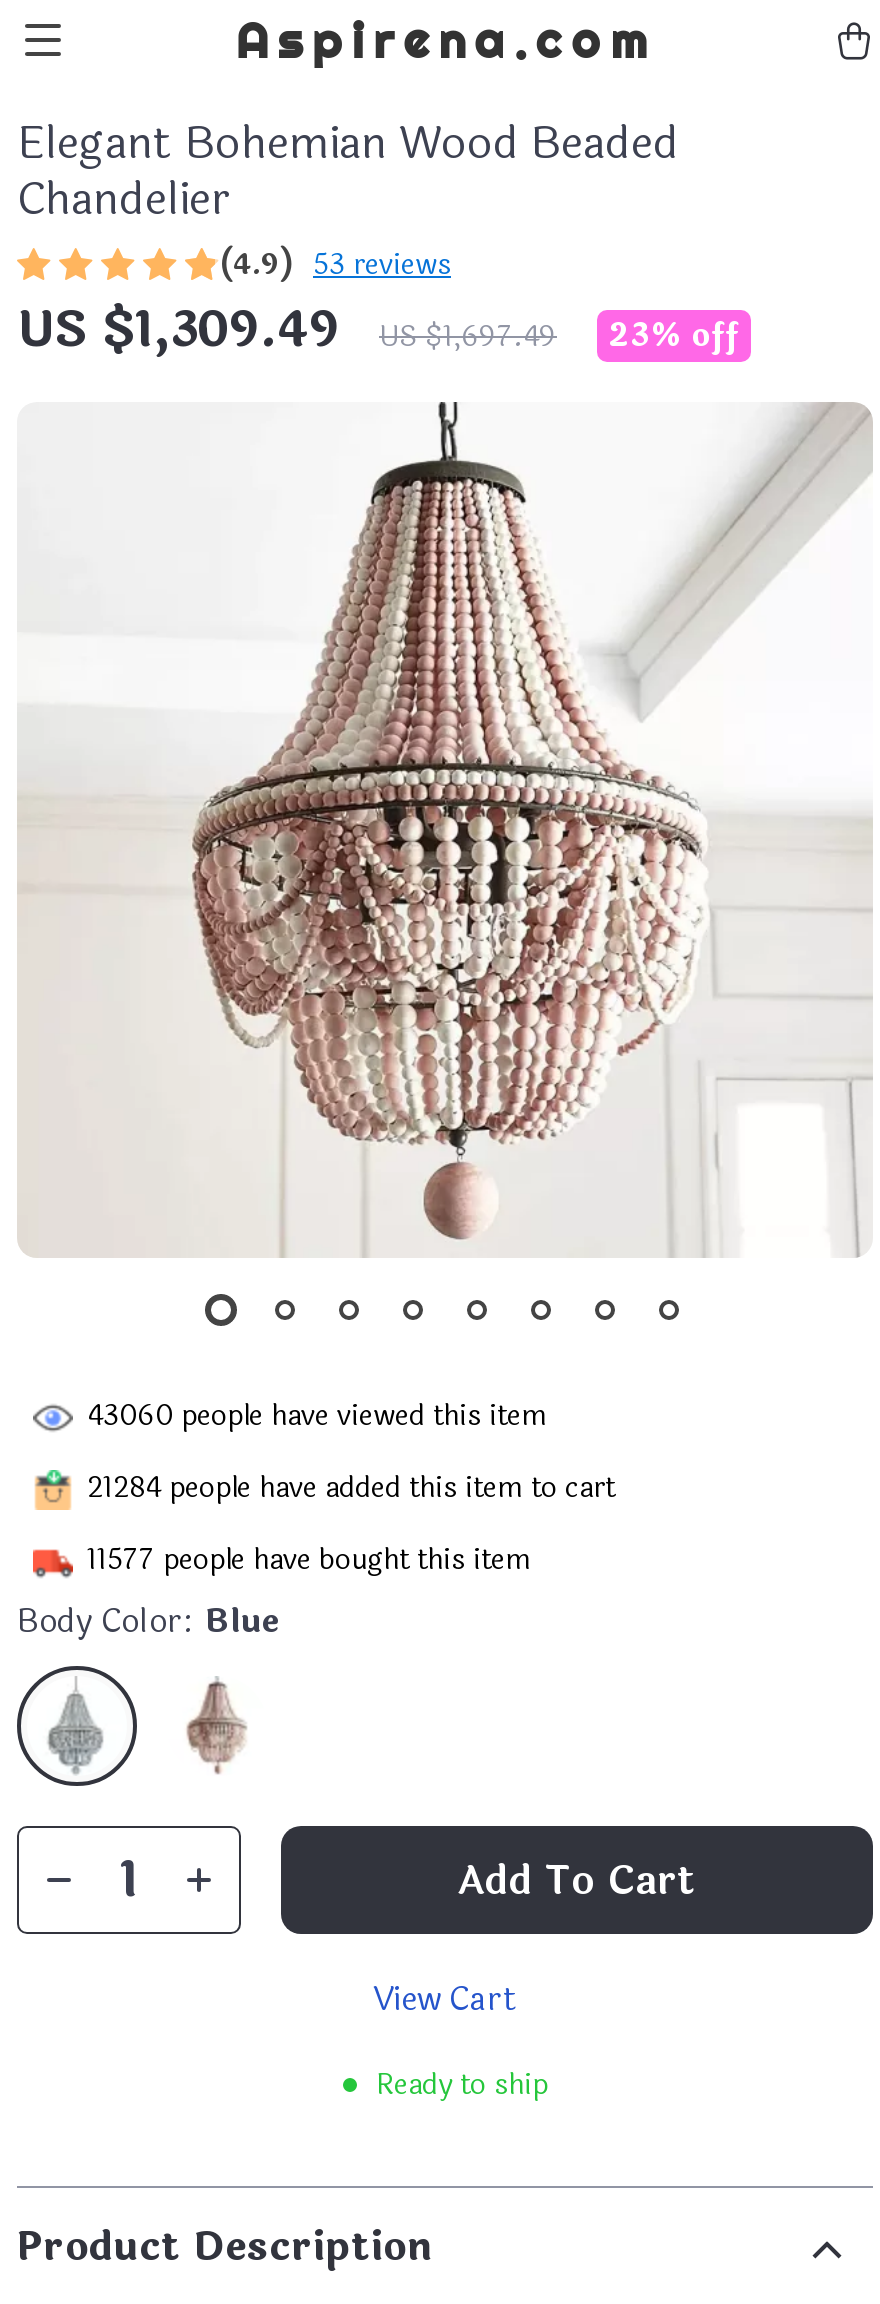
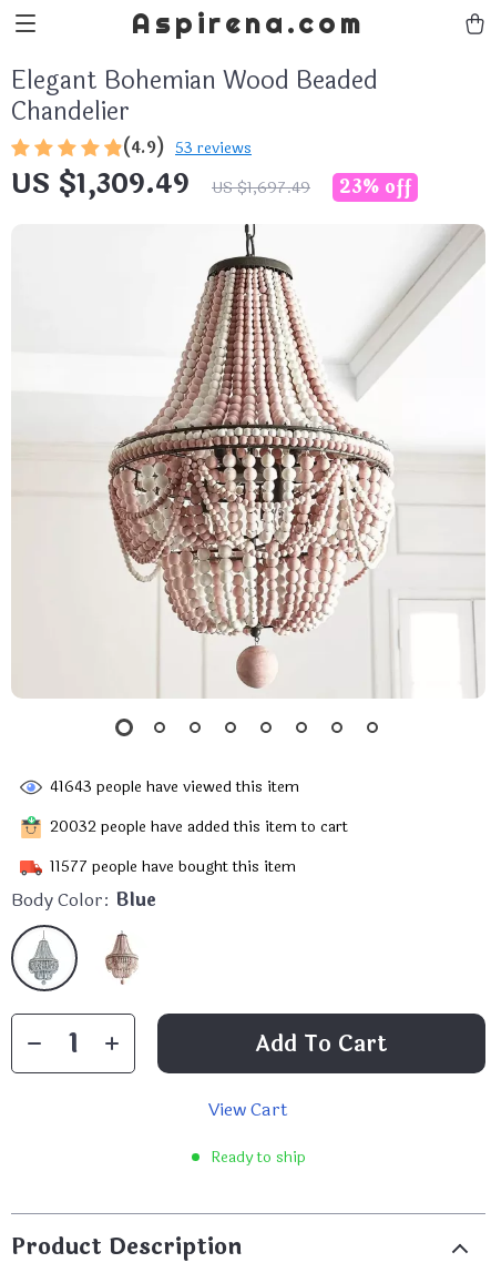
[87,1395,547,1437] 43060 people have viewed this item -> [50,775,299,798] 41643 people have viewed this item
[87,1467,615,1509] 21284 people have added this item to cart -> [50,815,348,838] 20032 people have added this item to cart

